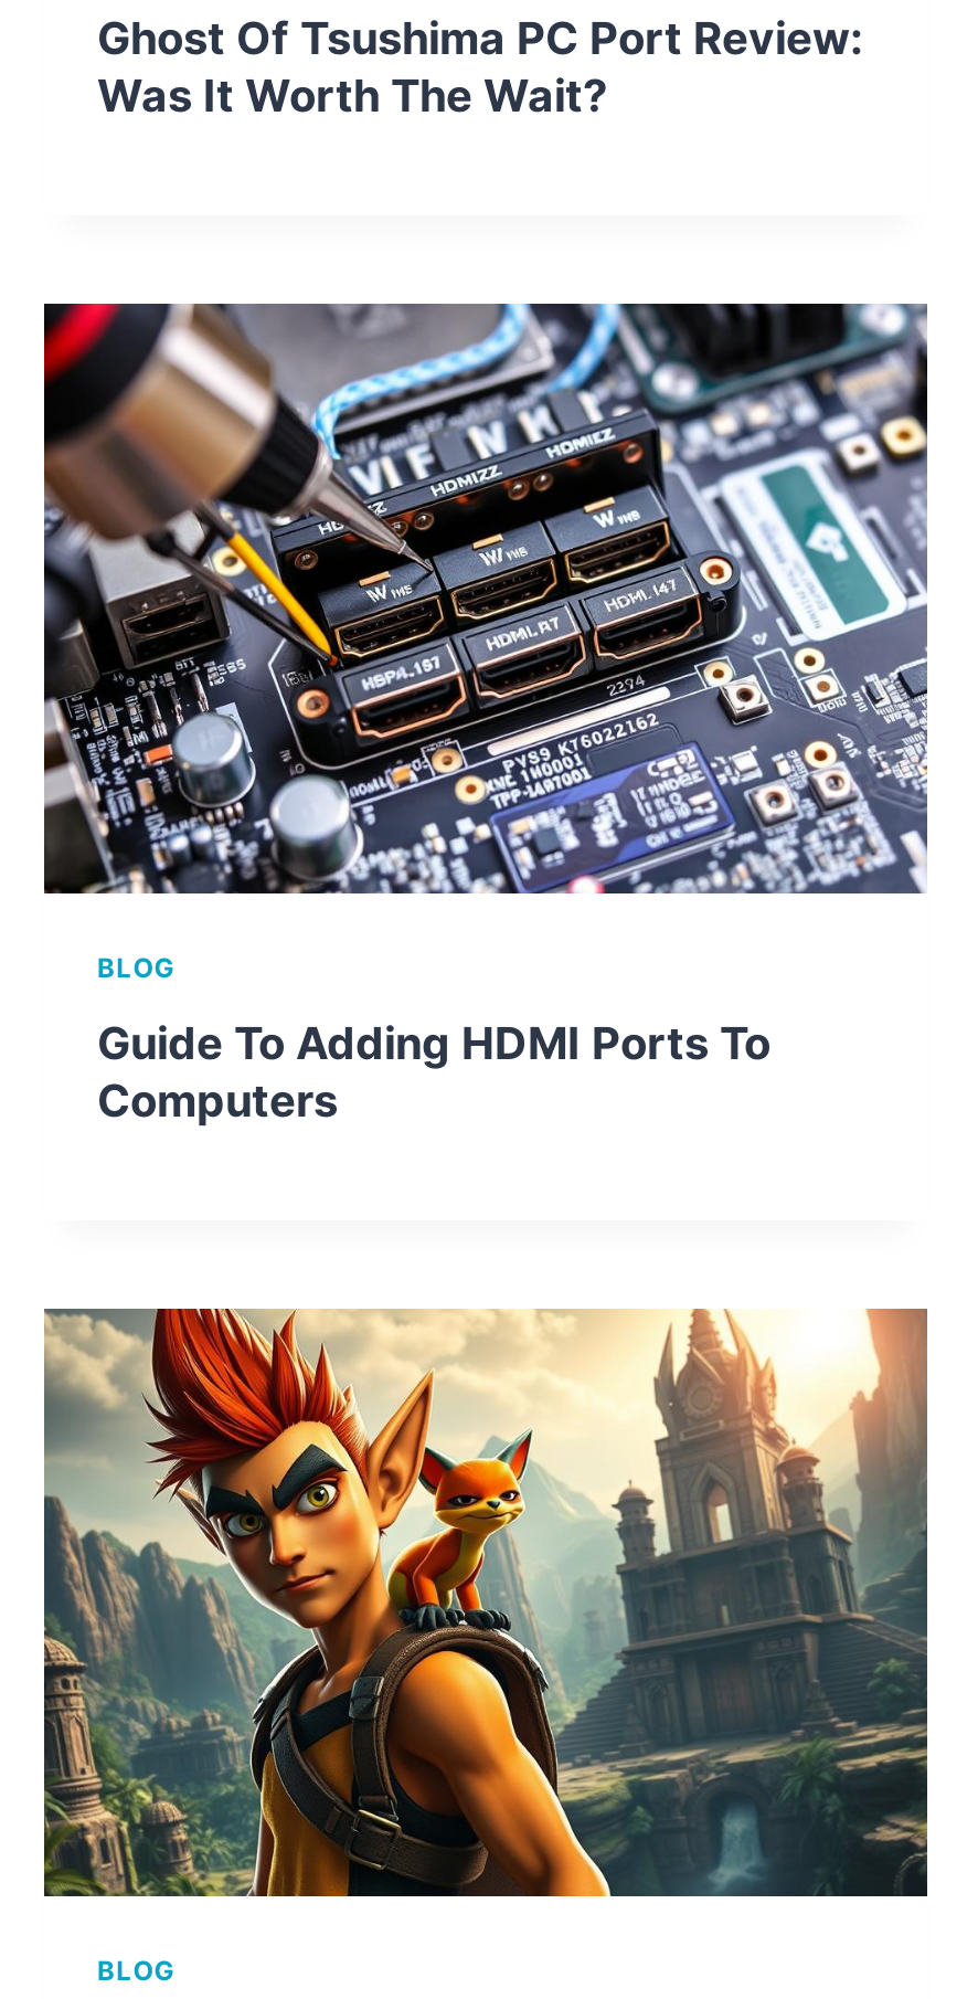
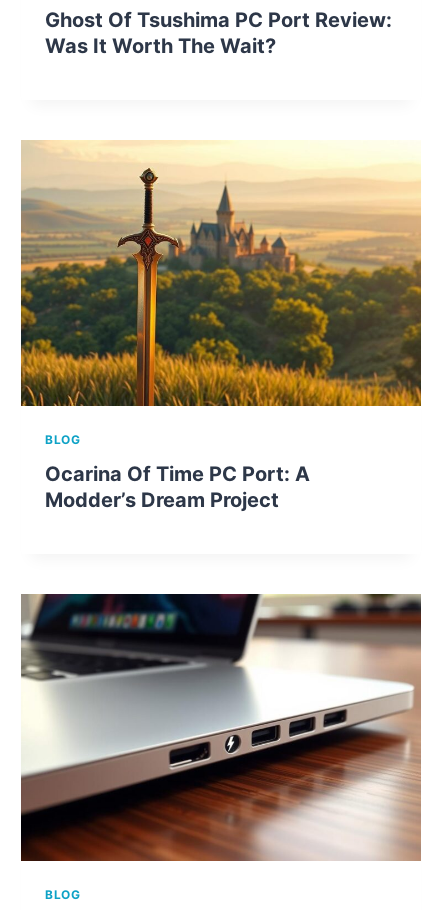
[42,300,929,897] [image] -> [20,139,422,407] [image]
[97,1017,770,1127] Guide To Adding HDMI Ports To | Computers -> [45,462,310,512] Ocarina Of Time PC Port: A | Modder’s Dream Project
[42,1305,929,1897] [image] -> [21,593,422,862] [image]

